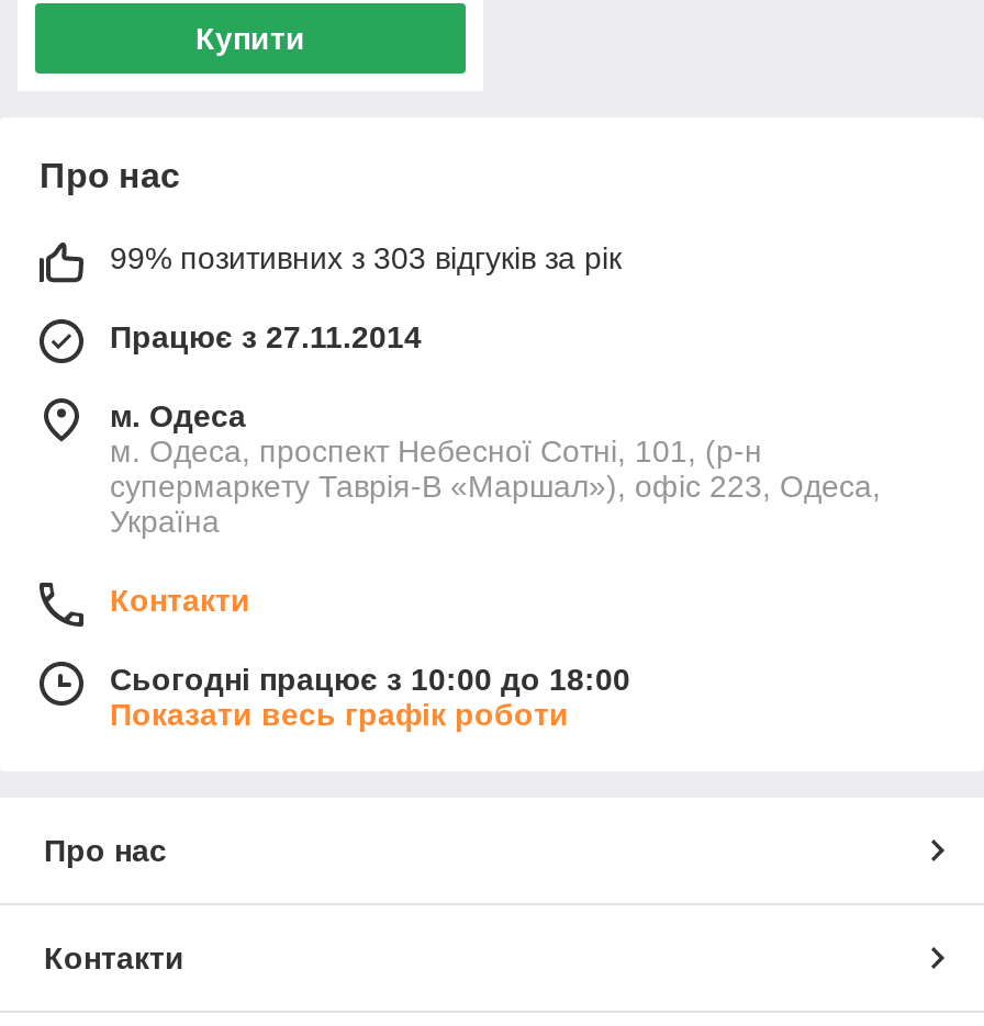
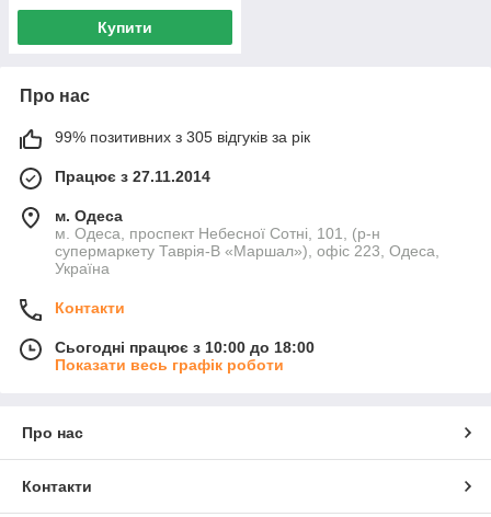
[110,241,622,276] 99% позитивних з 303 відгуків за рік -> [55,129,310,146] 99% позитивних з 305 відгуків за рік

